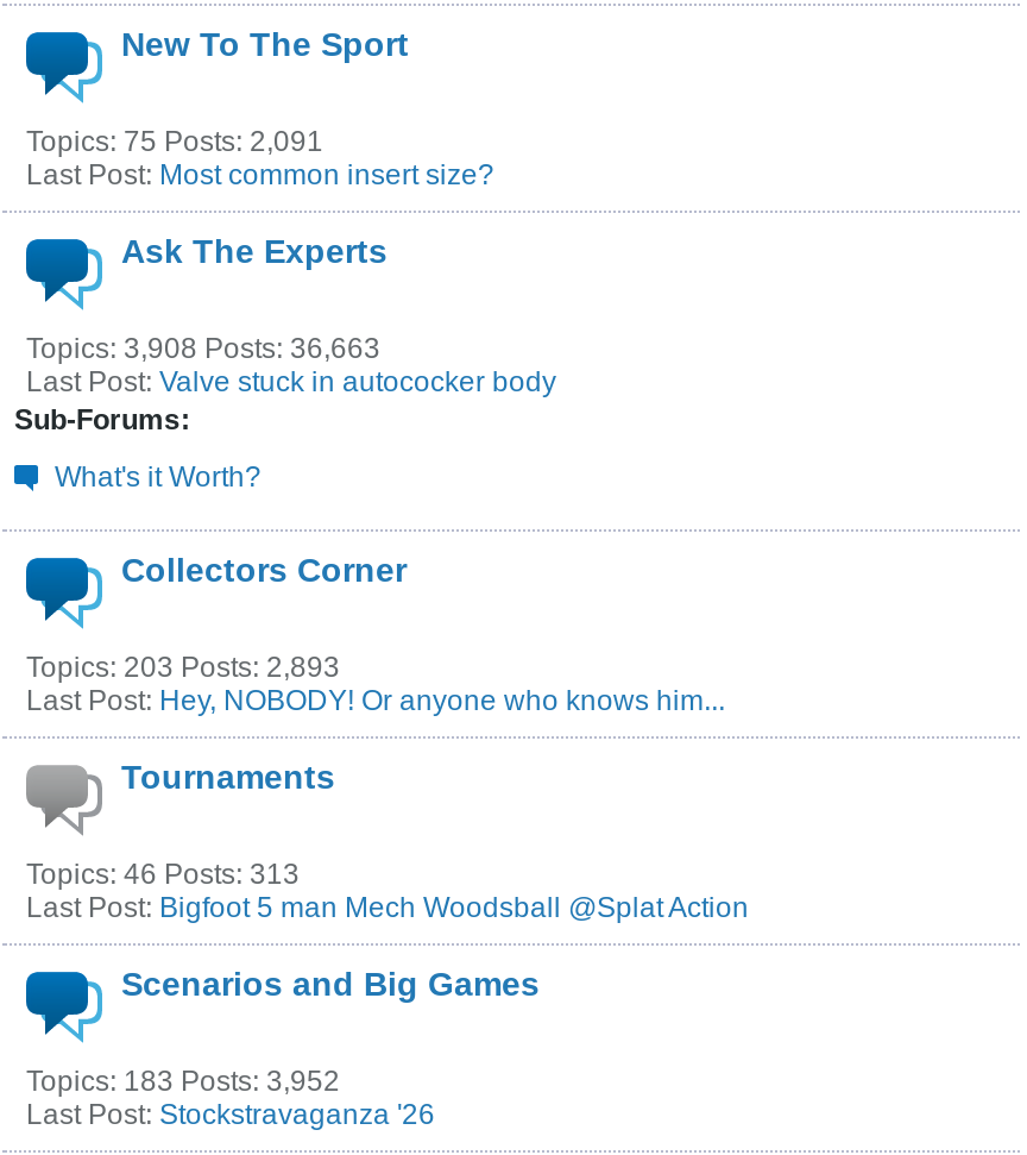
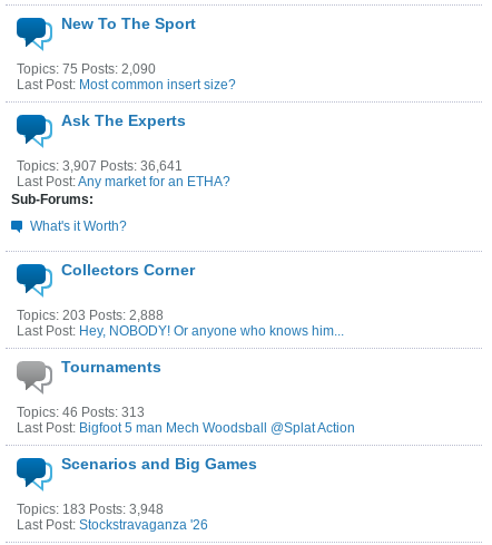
[26,125,323,158] Topics: 75 Posts: 2,091 -> [17,61,156,77] Topics: 75 Posts: 2,090
[26,332,380,365] Topics: 3,908 Posts: 36,663 -> [17,158,183,174] Topics: 3,907 Posts: 36,641
[26,365,556,398] Last Post: Valve stuck in autococker body -> [17,174,230,189] Last Post: Any market for an ETHA?
[26,651,340,684] Topics: 203 Posts: 2,893 -> [17,308,164,323] Topics: 203 Posts: 2,888
[26,1065,340,1098] Topics: 183 Posts: 3,952 -> [17,502,164,517] Topics: 183 Posts: 3,948

